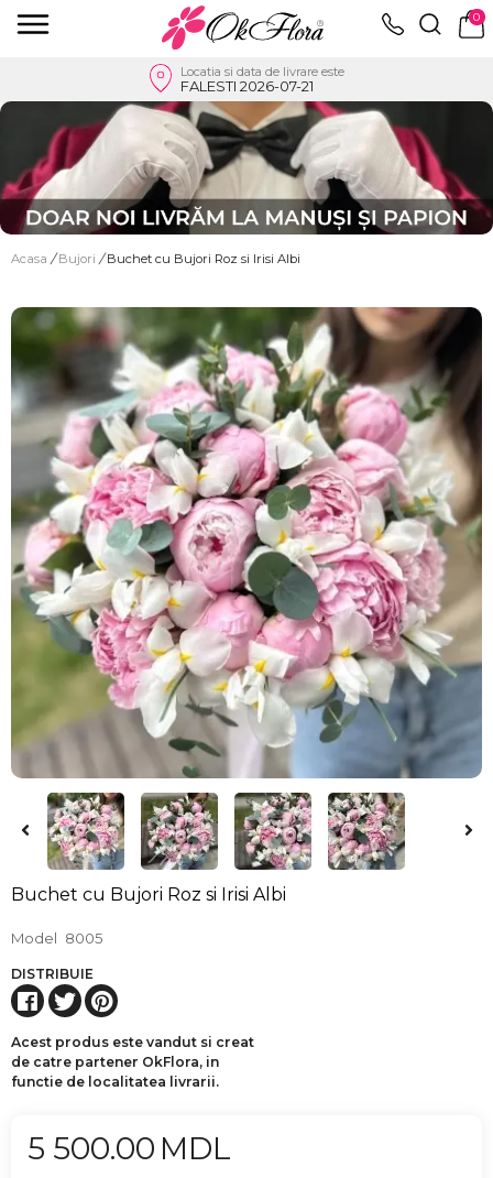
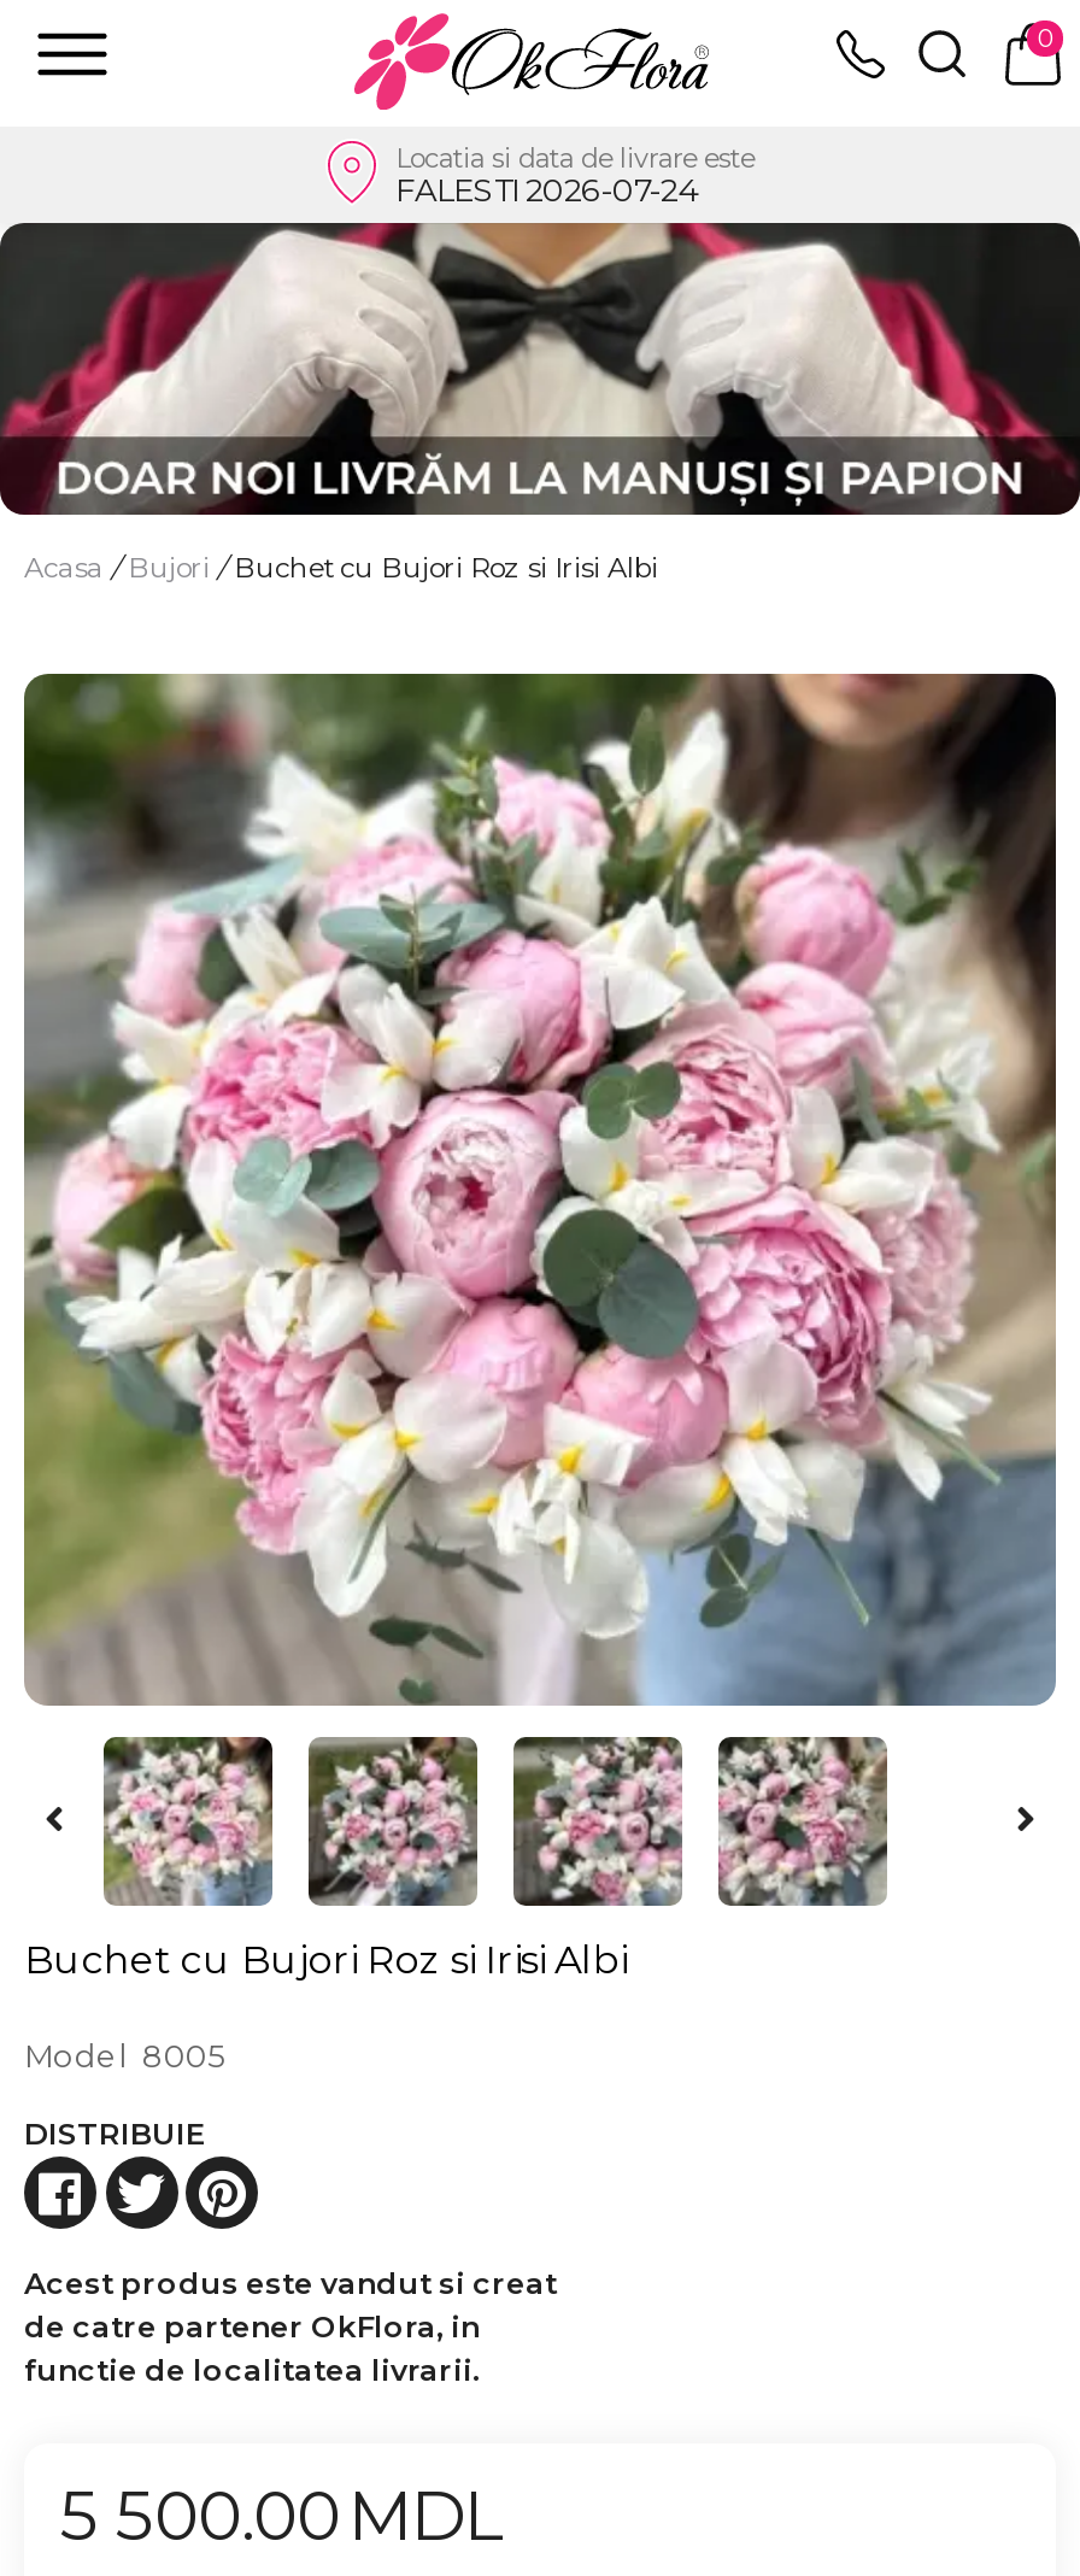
[180,77,314,94] FALESTI 2026-07-21 -> [395,169,697,208] FALESTI 2026-07-24

